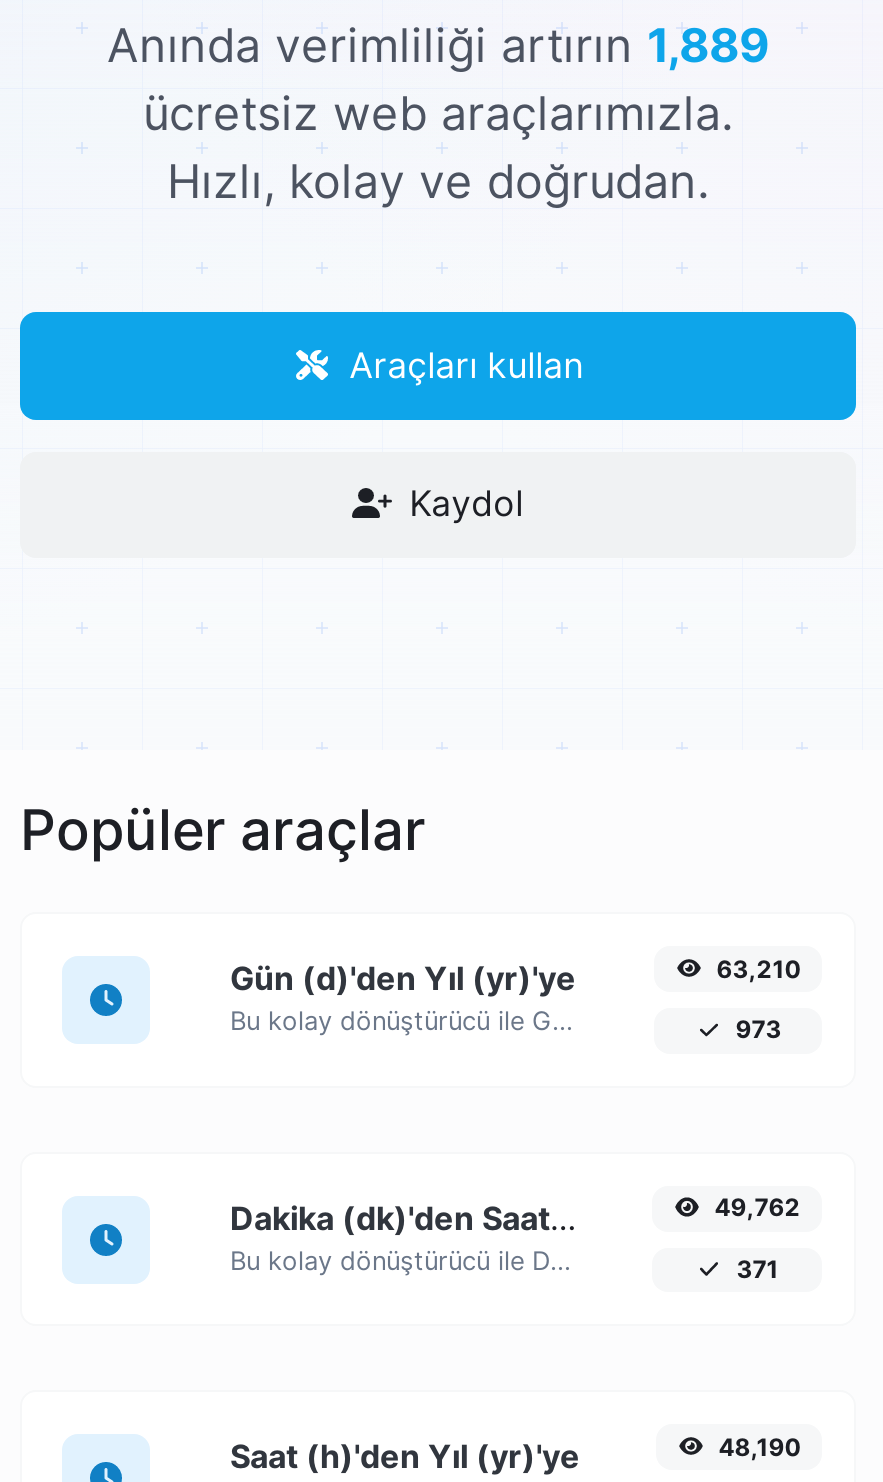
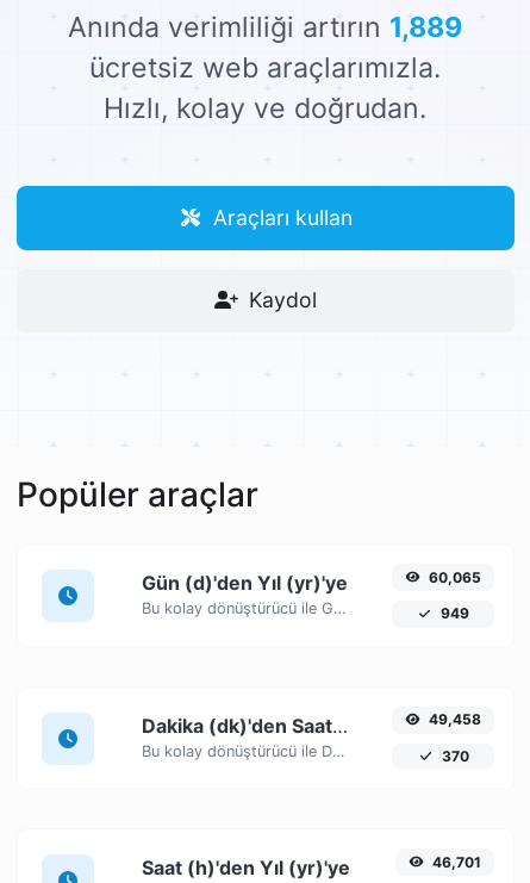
[710,953,800,983] 63,210 -> [425,568,481,586] 60,065
[729,1015,781,1045] 973 -> [437,605,469,623] 949
[708,1192,800,1222] 49,762 -> [425,710,481,728] 49,458
[730,1254,778,1284] 371 -> [438,747,469,765] 370
[712,1431,800,1461] 48,190 -> [429,853,481,871] 46,701

